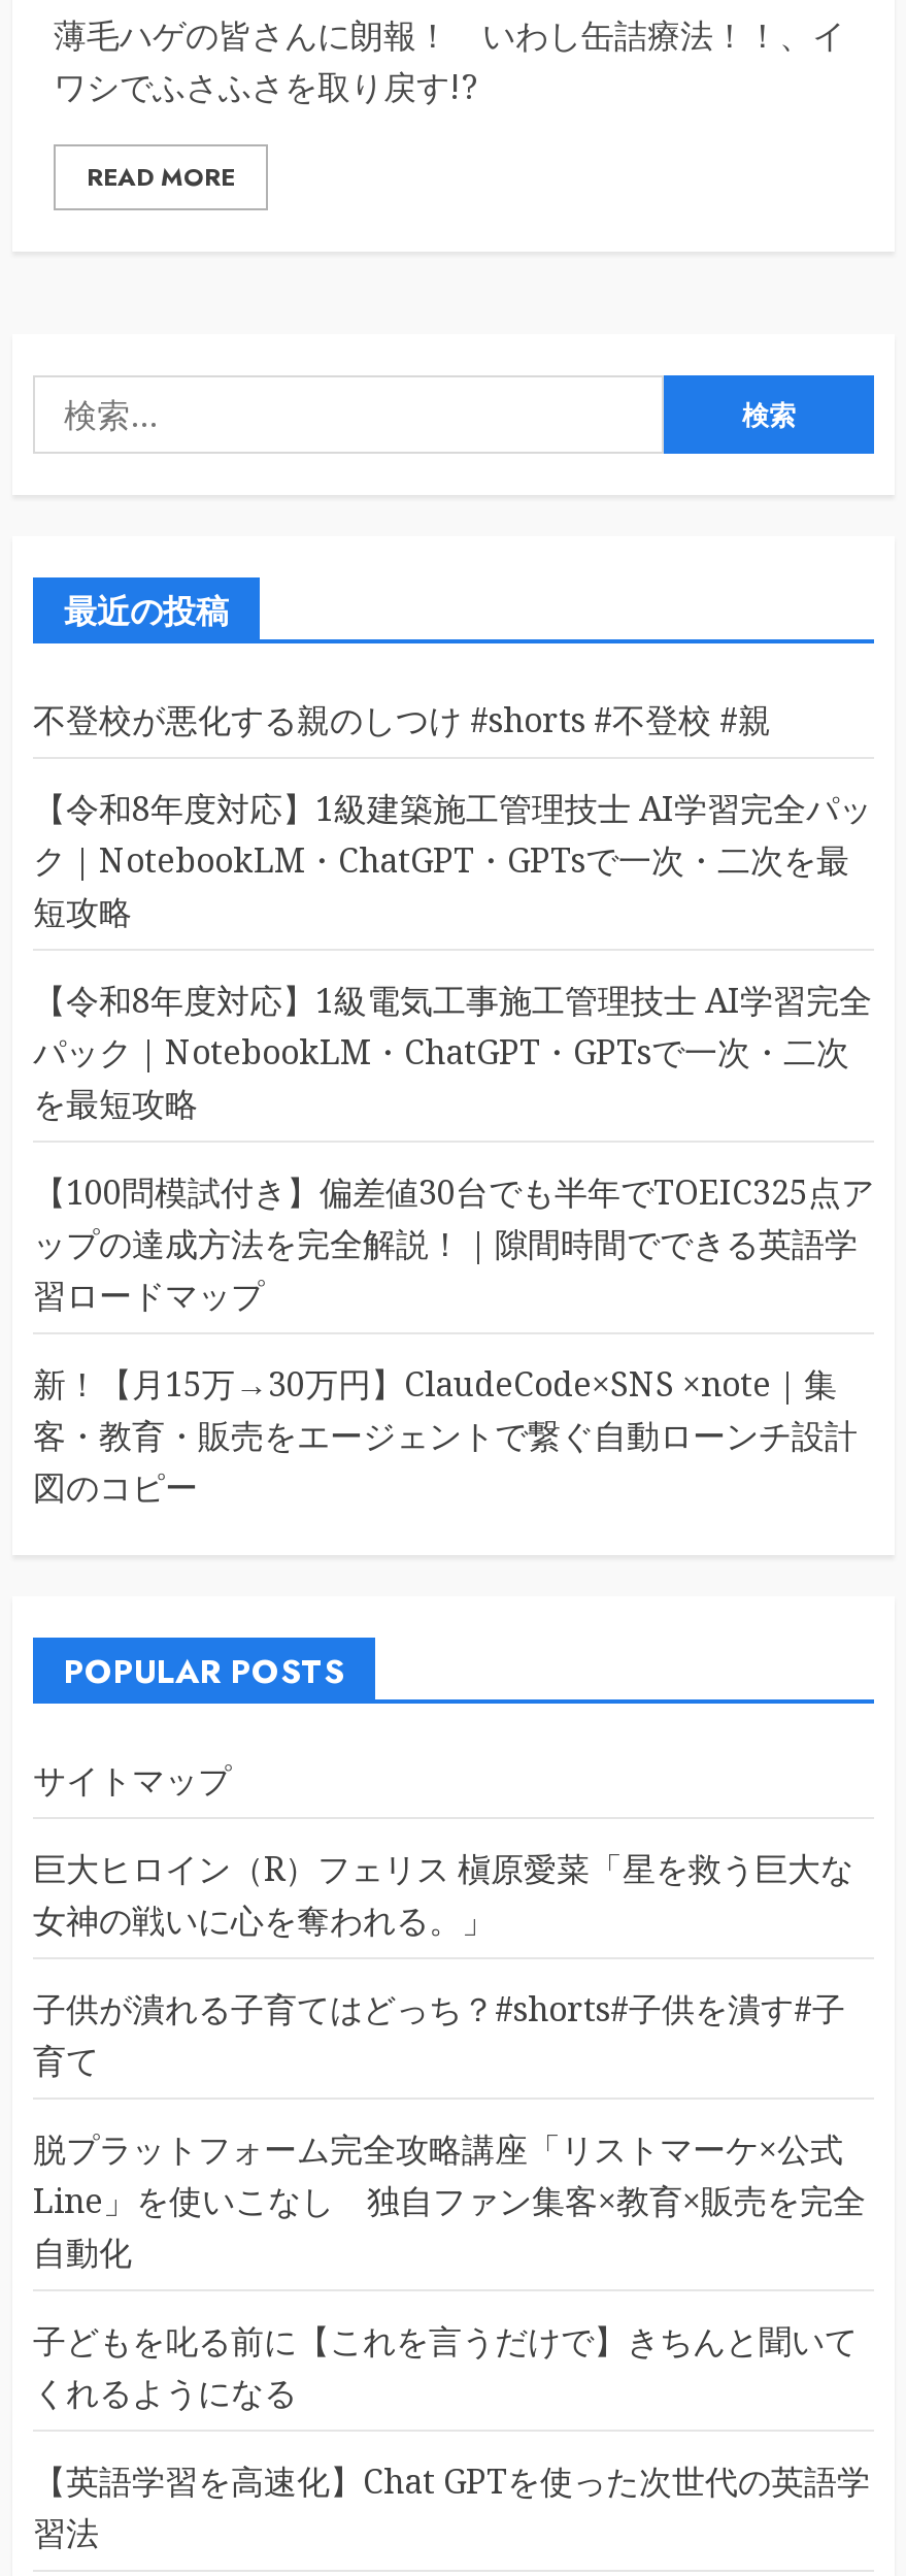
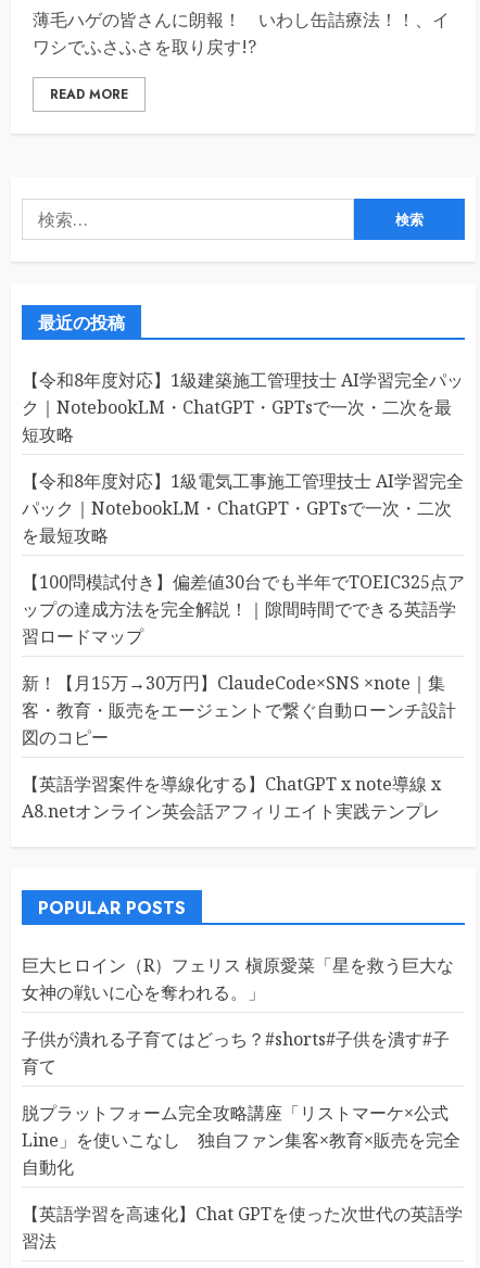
[33,697,771,742] 不登校が悪化する親のしつけ #shorts #不登校 #親 -> none
none -> [22,772,441,823] 【英語学習案件を導線化する】ChatGPT x note導線 x | A8.netオンライン英会話アフィリエイト実践テンプレ
moved [64,1648,344,1695] -> [38,896,186,921]: POPULAR POSTS
[33,1757,231,1803] サイトマップ -> none
[33,2318,858,2415] 子どもを叱る前に【これを言うだけで】きちんと聞いて | くれるようになる -> none

